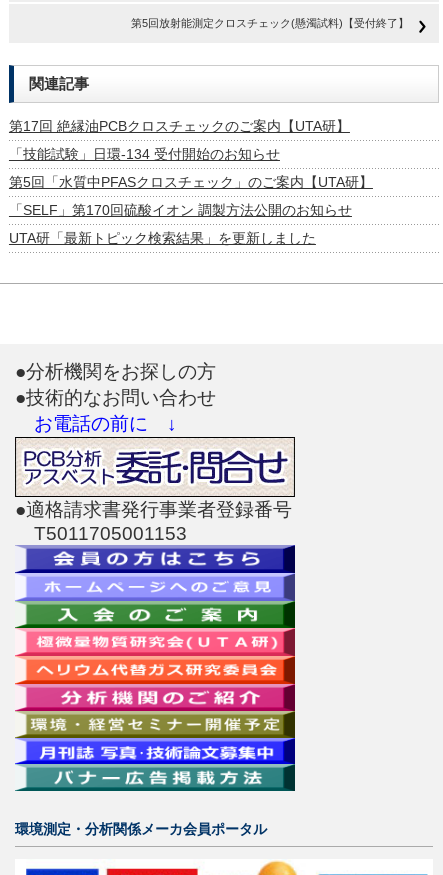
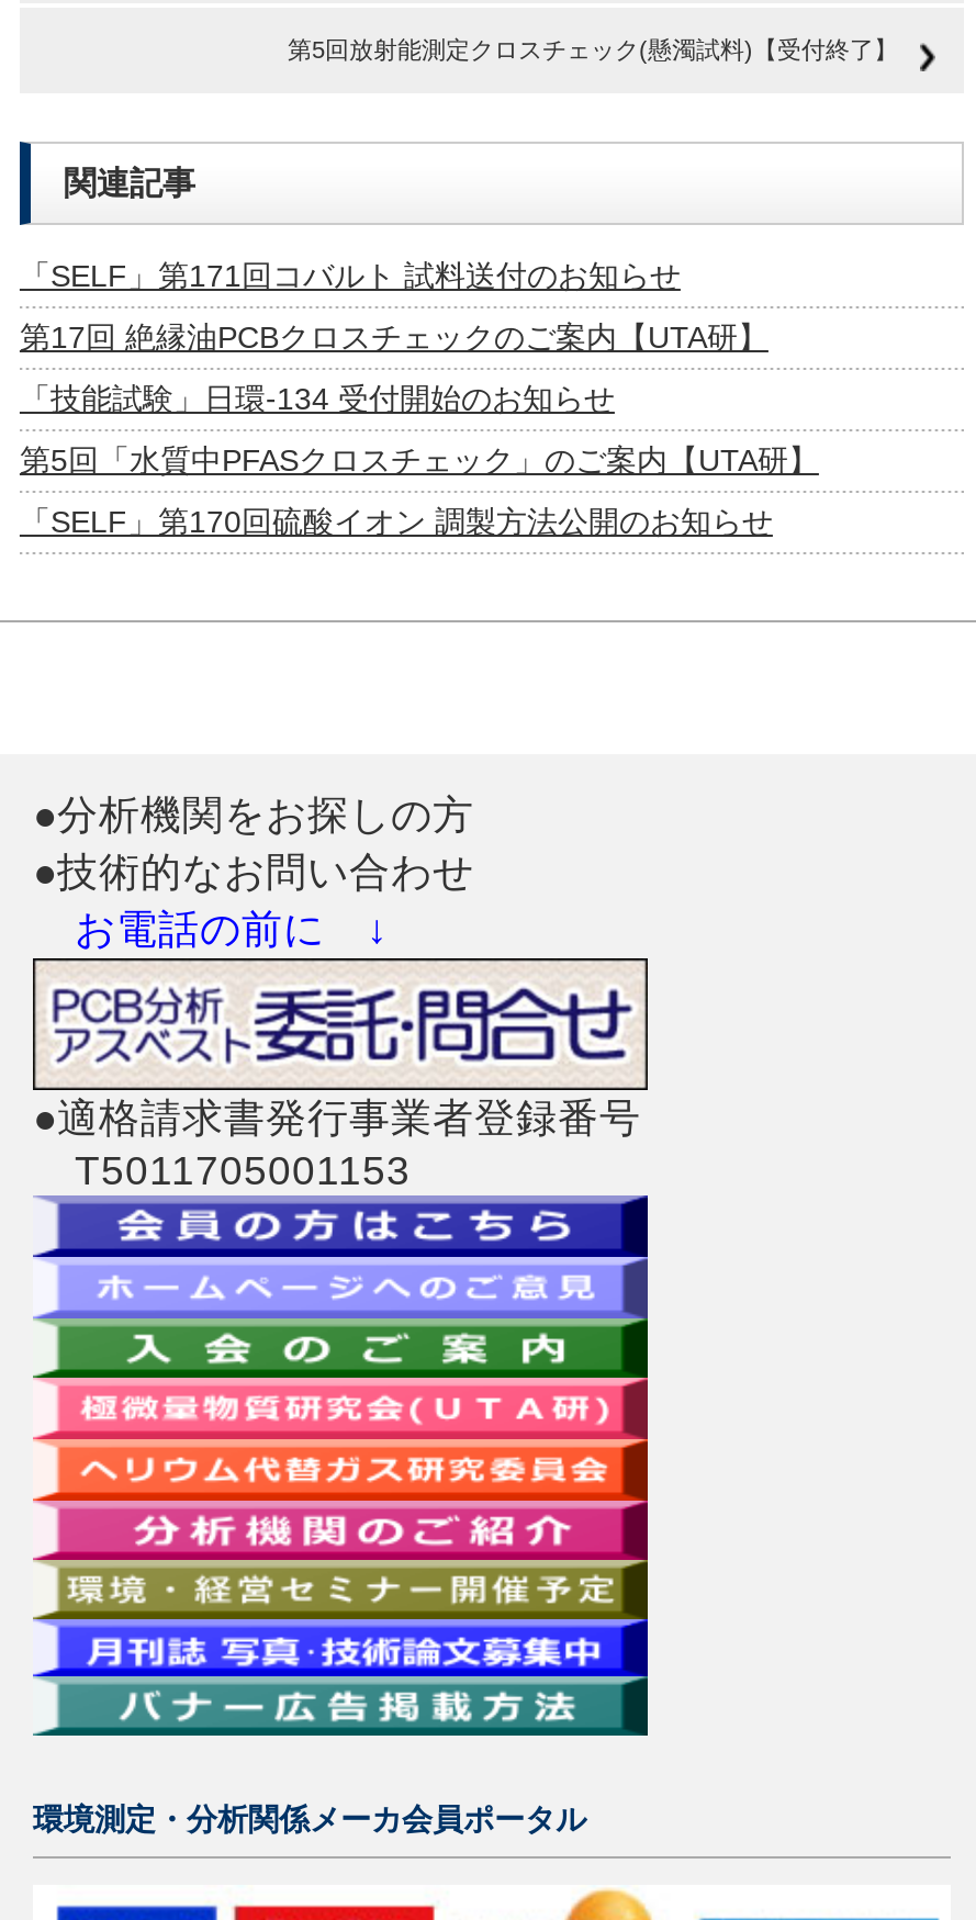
none -> [20,258,681,293] 「SELF」第171回コバルト 試料送付のお知らせ
moved [9,118,373,218] -> [20,319,819,539]: 第17回 絶縁油PCBクロスチェックのご案内【UTA研】 | 「技能試験」日環-134 受付開始のお知らせ | 第5回「水質中PFASクロスチェック」のご案内【UTA研】 | 「SELF」第170回硫酸イオン 調製方法公開のお知らせ
[9,230,316,246] UTA研「最新トピック検索結果」を更新しました -> none

